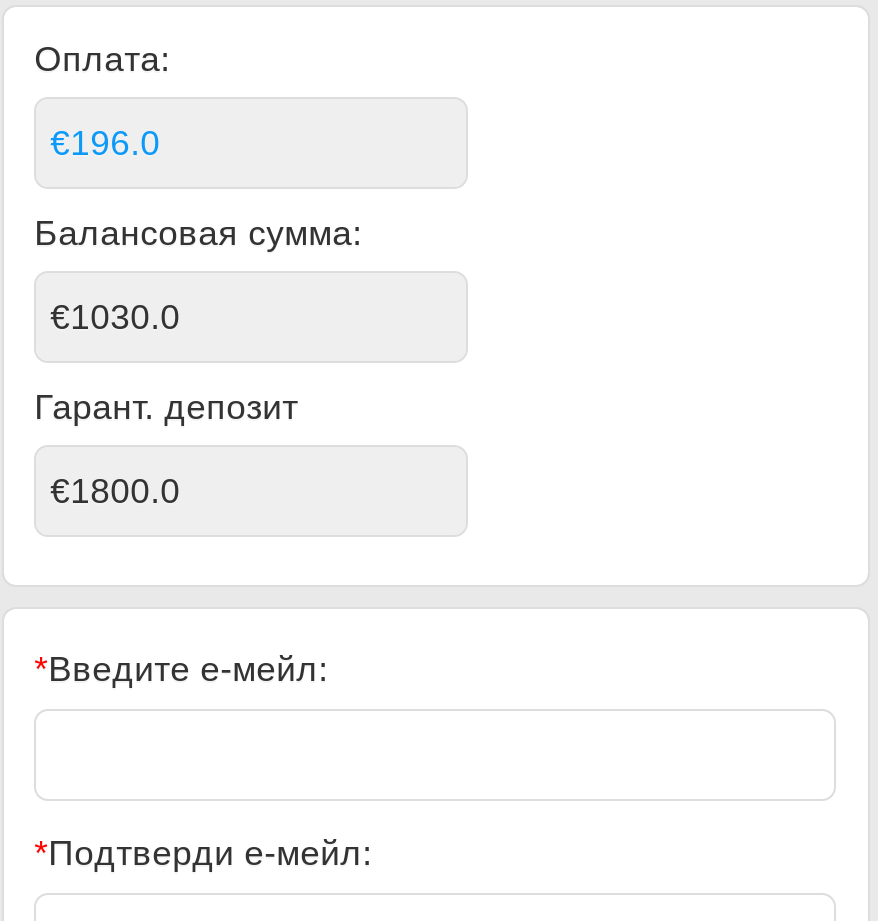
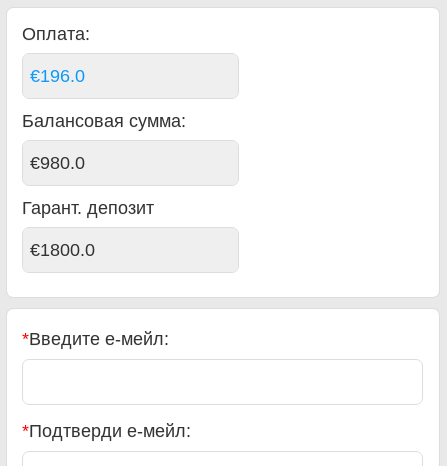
[50,297,180,337] €1030.0 -> [30,153,85,173] €980.0

